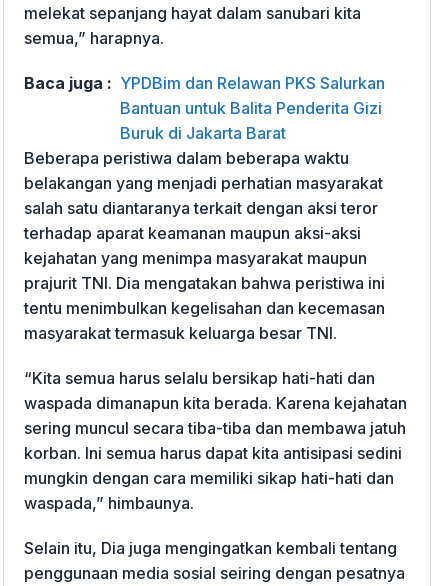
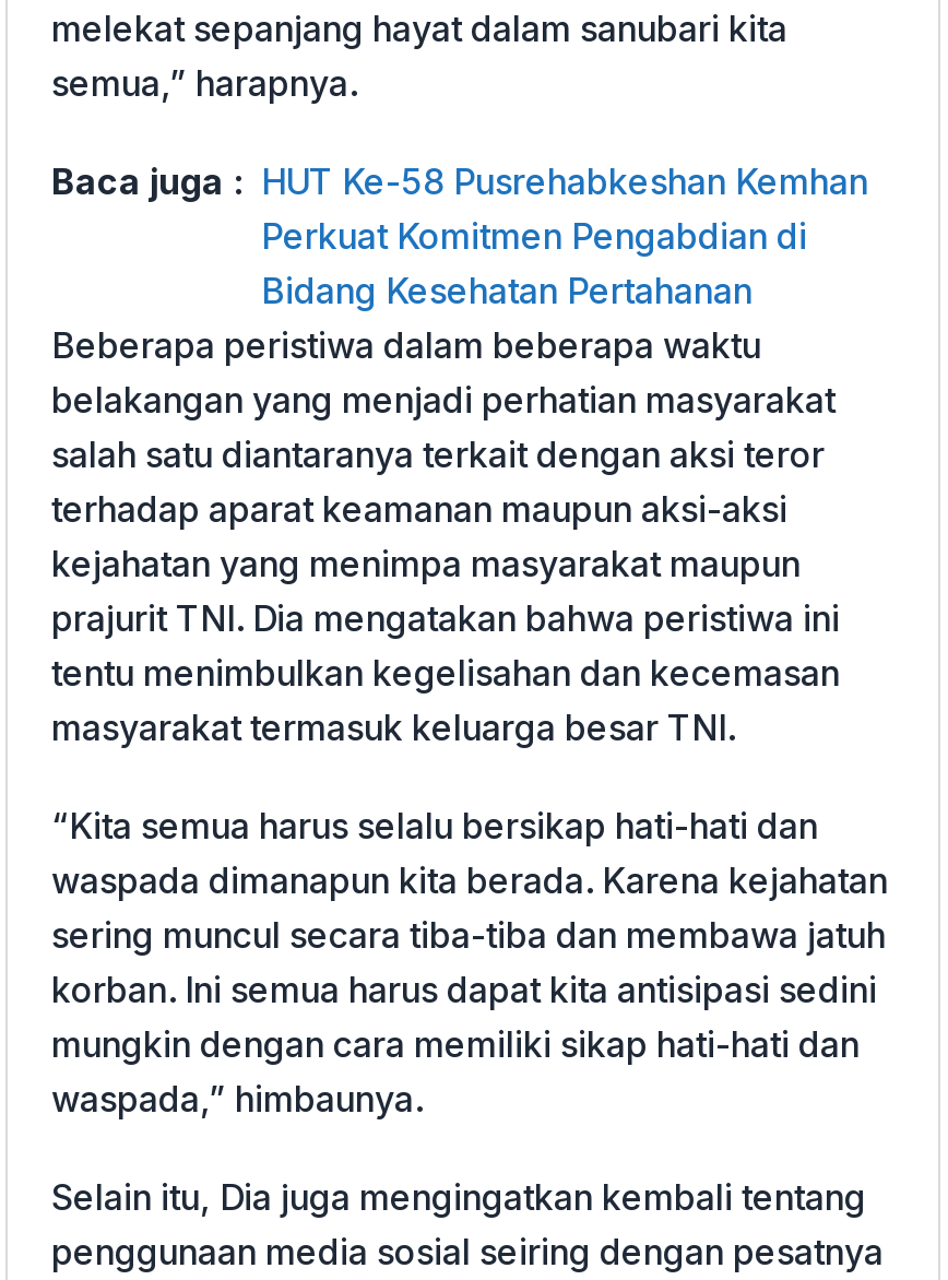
[24,73,385,143] Baca juga : YPDBim dan Relawan PKS Salurkan | Bantuan untuk Balita Penderita Gizi | Buruk di Jakarta Barat -> [51,159,868,311] Baca juga : HUT Ke-58 Pusrehabkeshan Kemhan | Perkuat Komitmen Pengabdian di | Bidang Kesehatan Pertahanan

